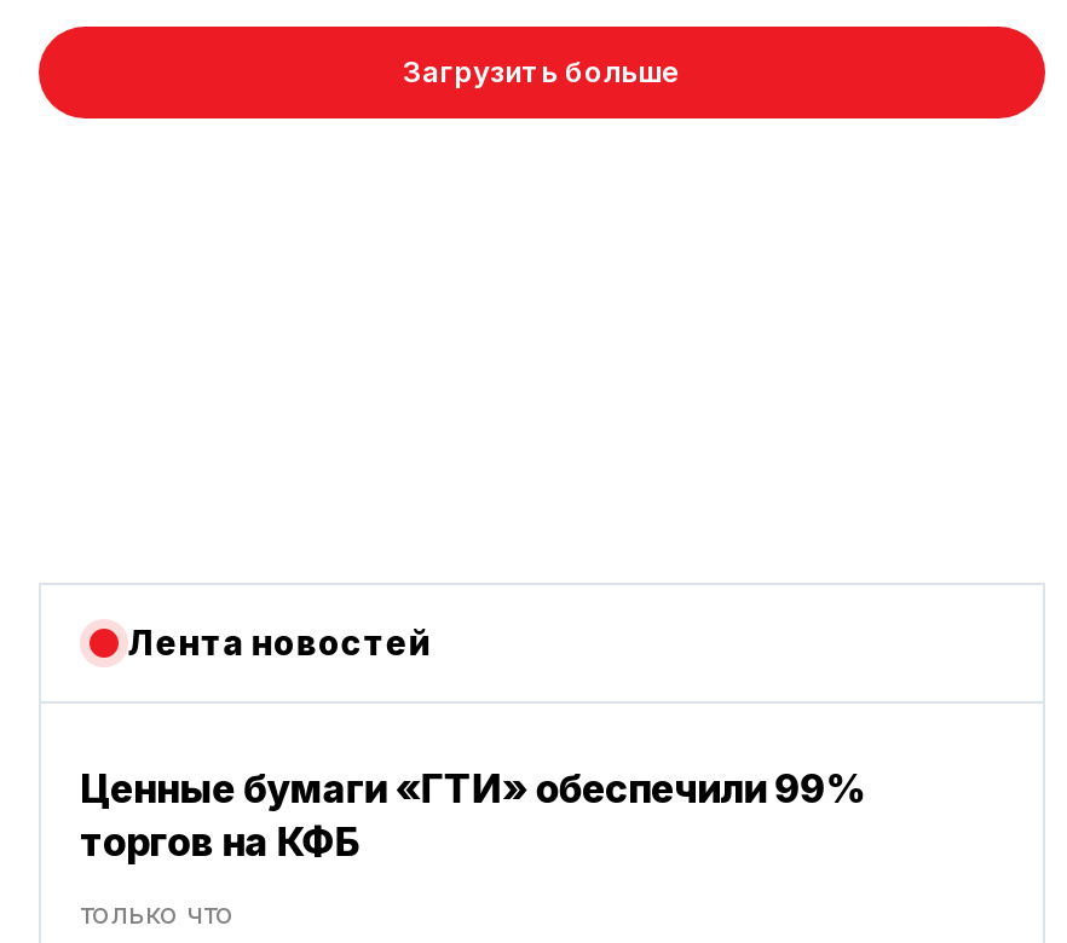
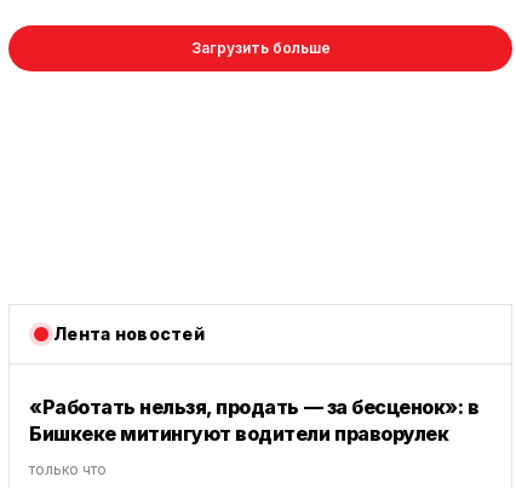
[80,765,863,866] Ценные бумаги «ГТИ» обеспечили 99% | торгов на КФБ -> [29,395,479,446] «Работать нельзя, продать — за бесценок»: в | Бишкеке митингуют водители праворулек

